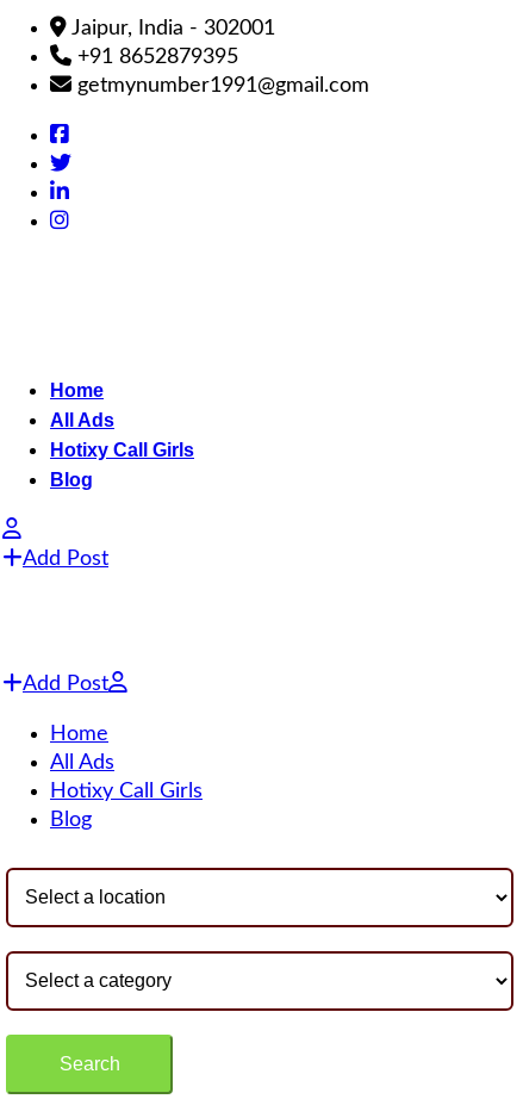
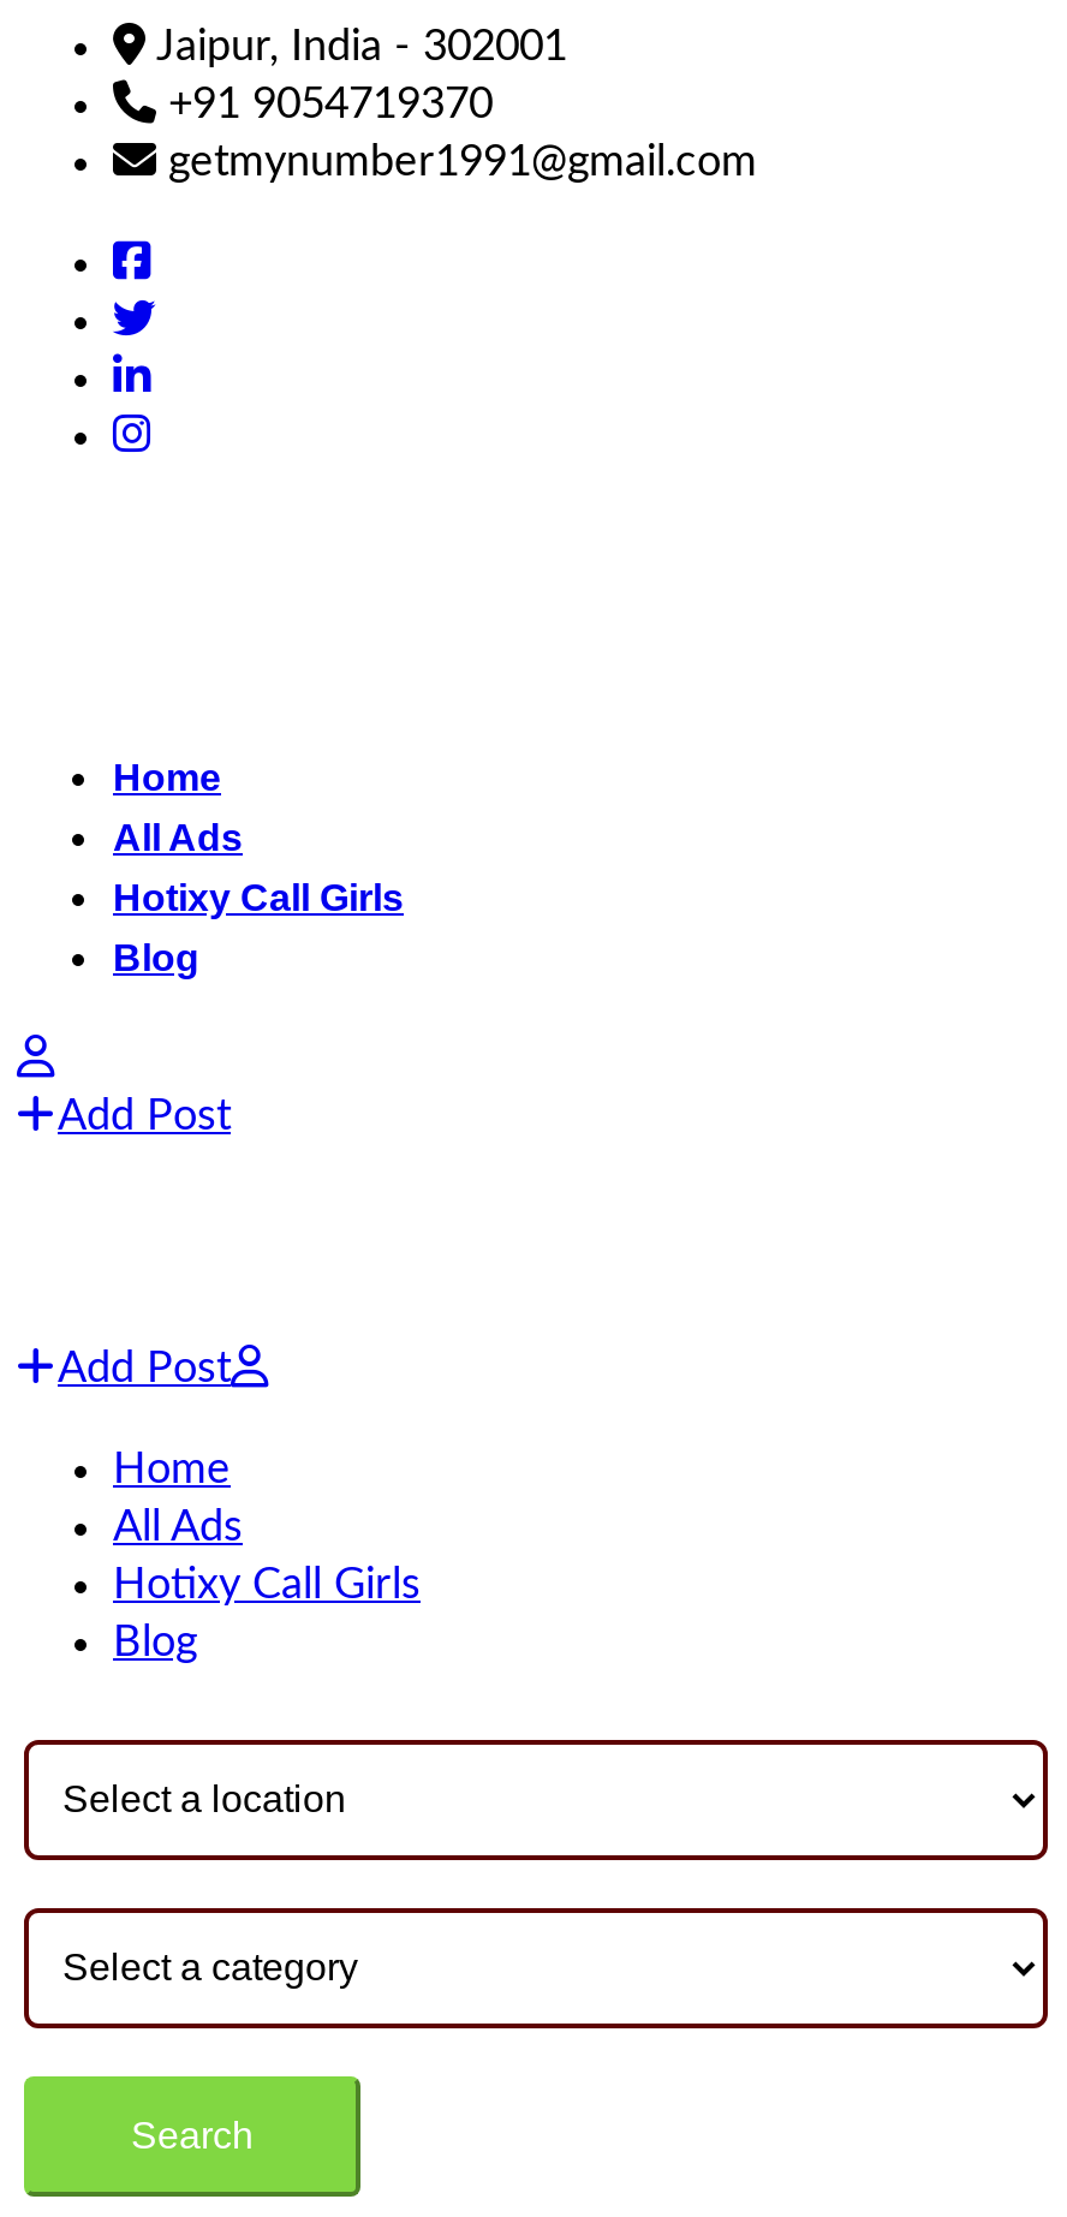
[77,46,238,68] +91 8652879395 -> [168,84,493,127] +91 9054719370

